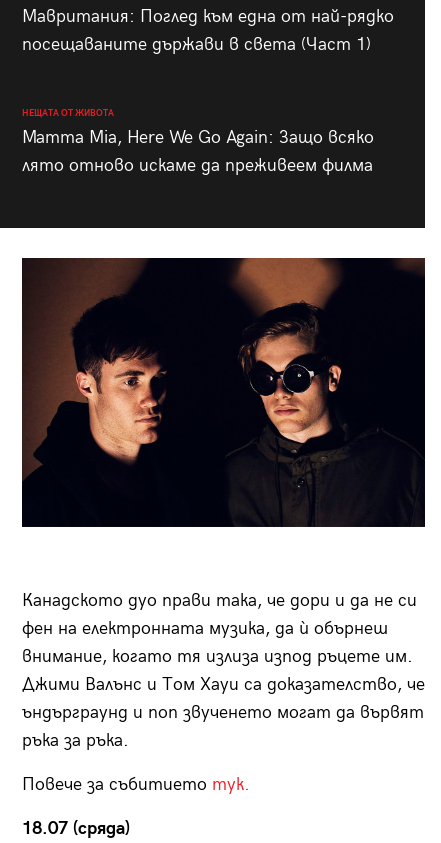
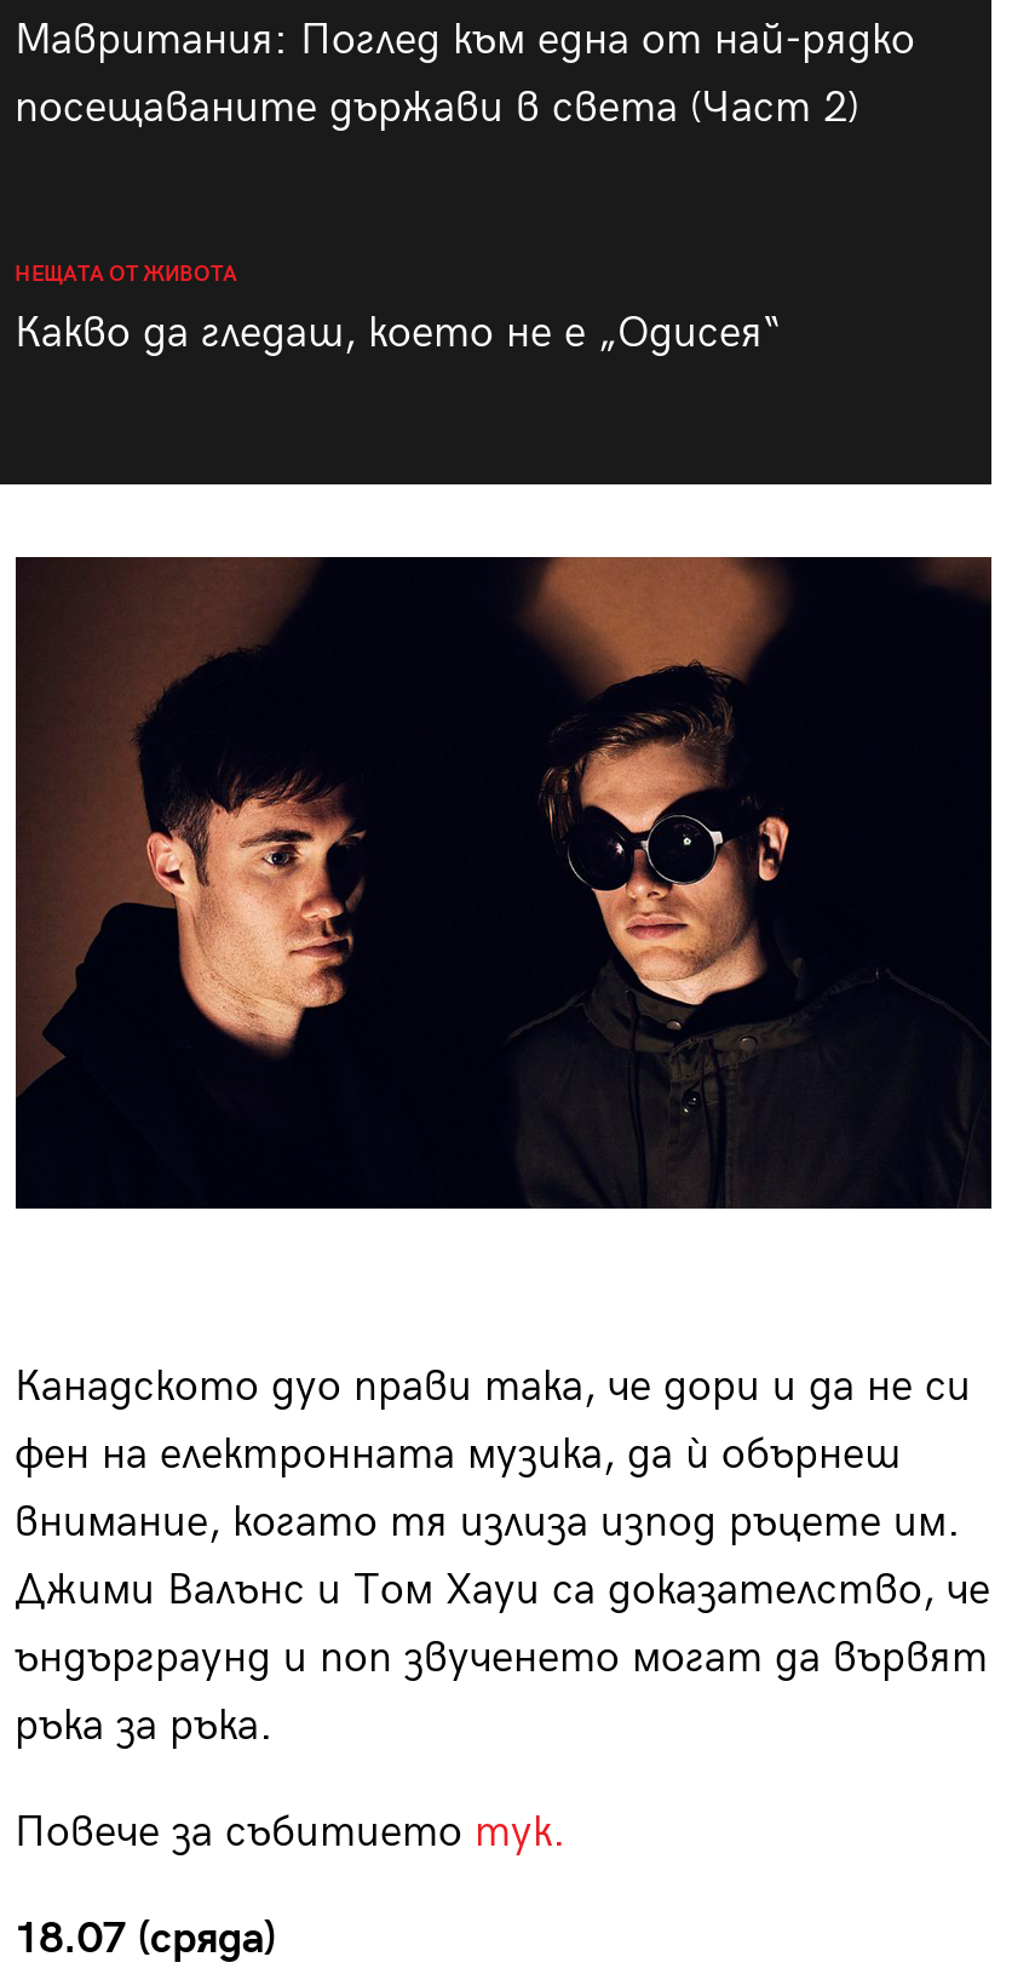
[21,34,370,55] посещаваните държави в света (Част 1) -> [15,82,859,132] посещаваните държави в света (Част 2)
[21,127,373,176] Mamma Mia, Here We Go Again: Защо всяко | лято отново искаме да преживеем филма -> [15,307,782,358] Какво да гледаш, което не е „Одисея“

